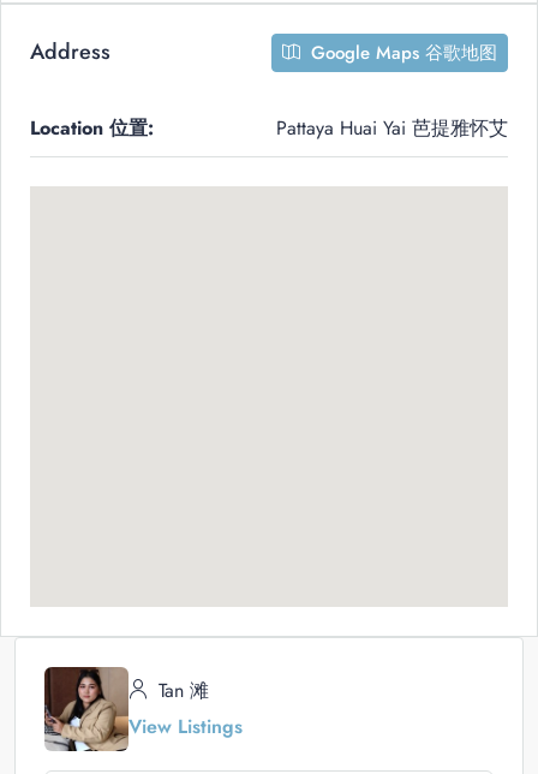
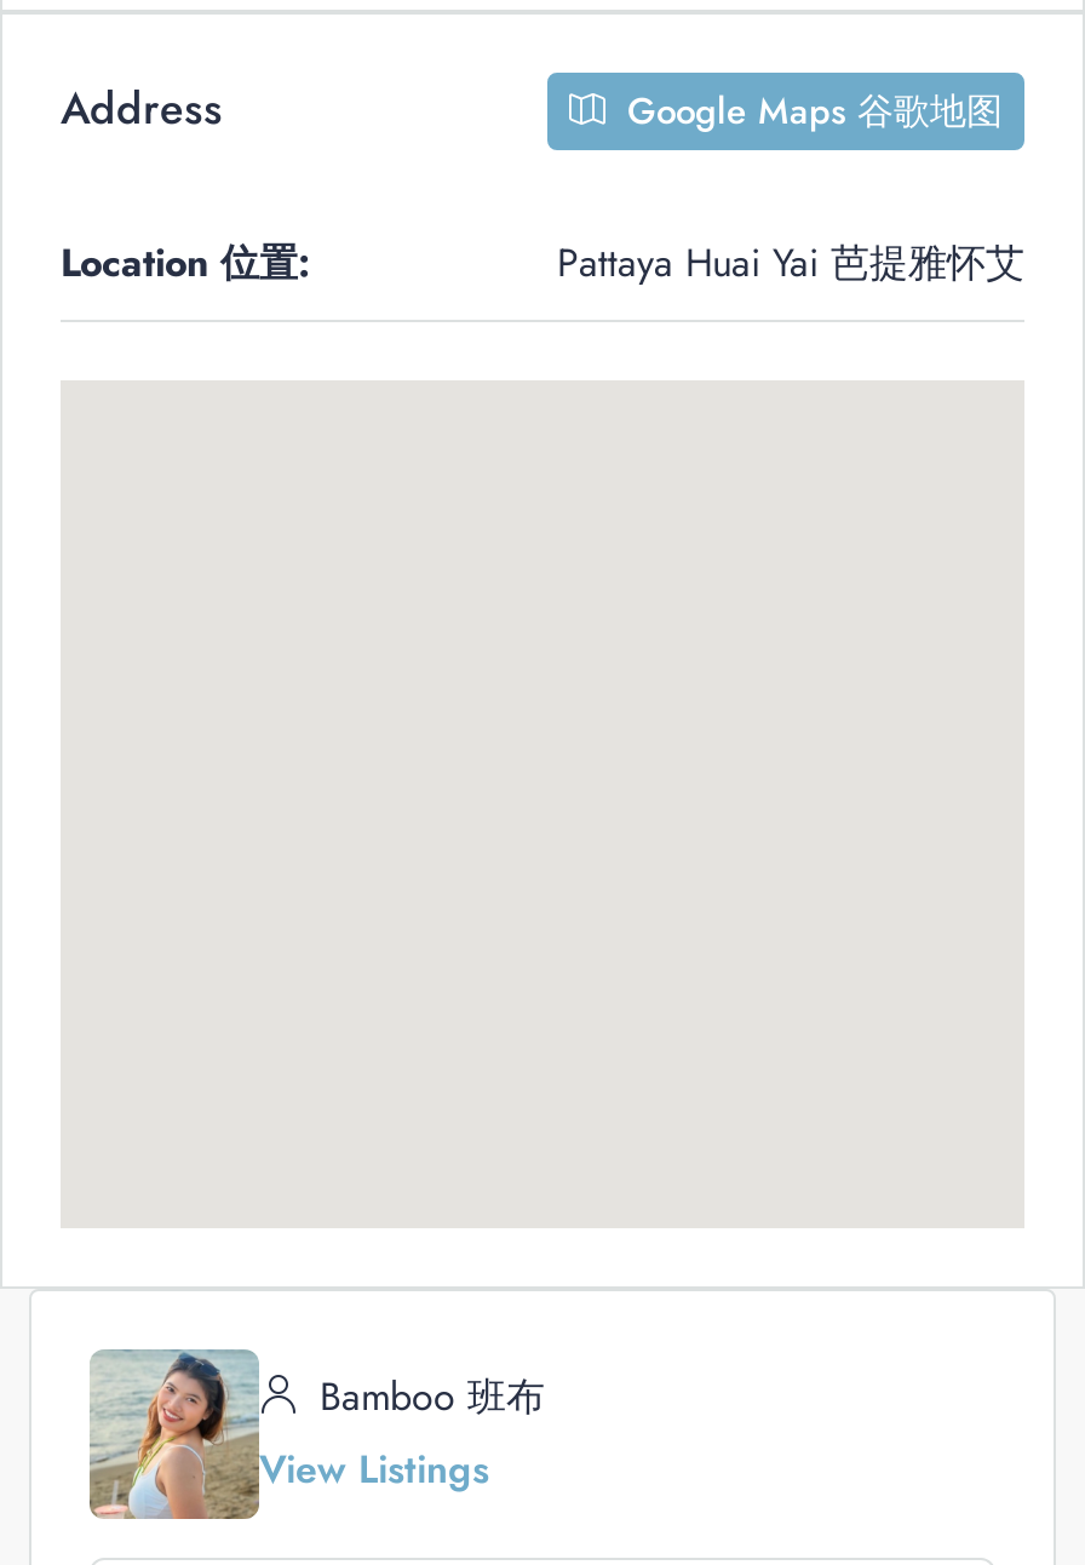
[43,666,209,752] [image] | Tan 滩 -> [87,1347,545,1521] [image] | Bamboo 班布

